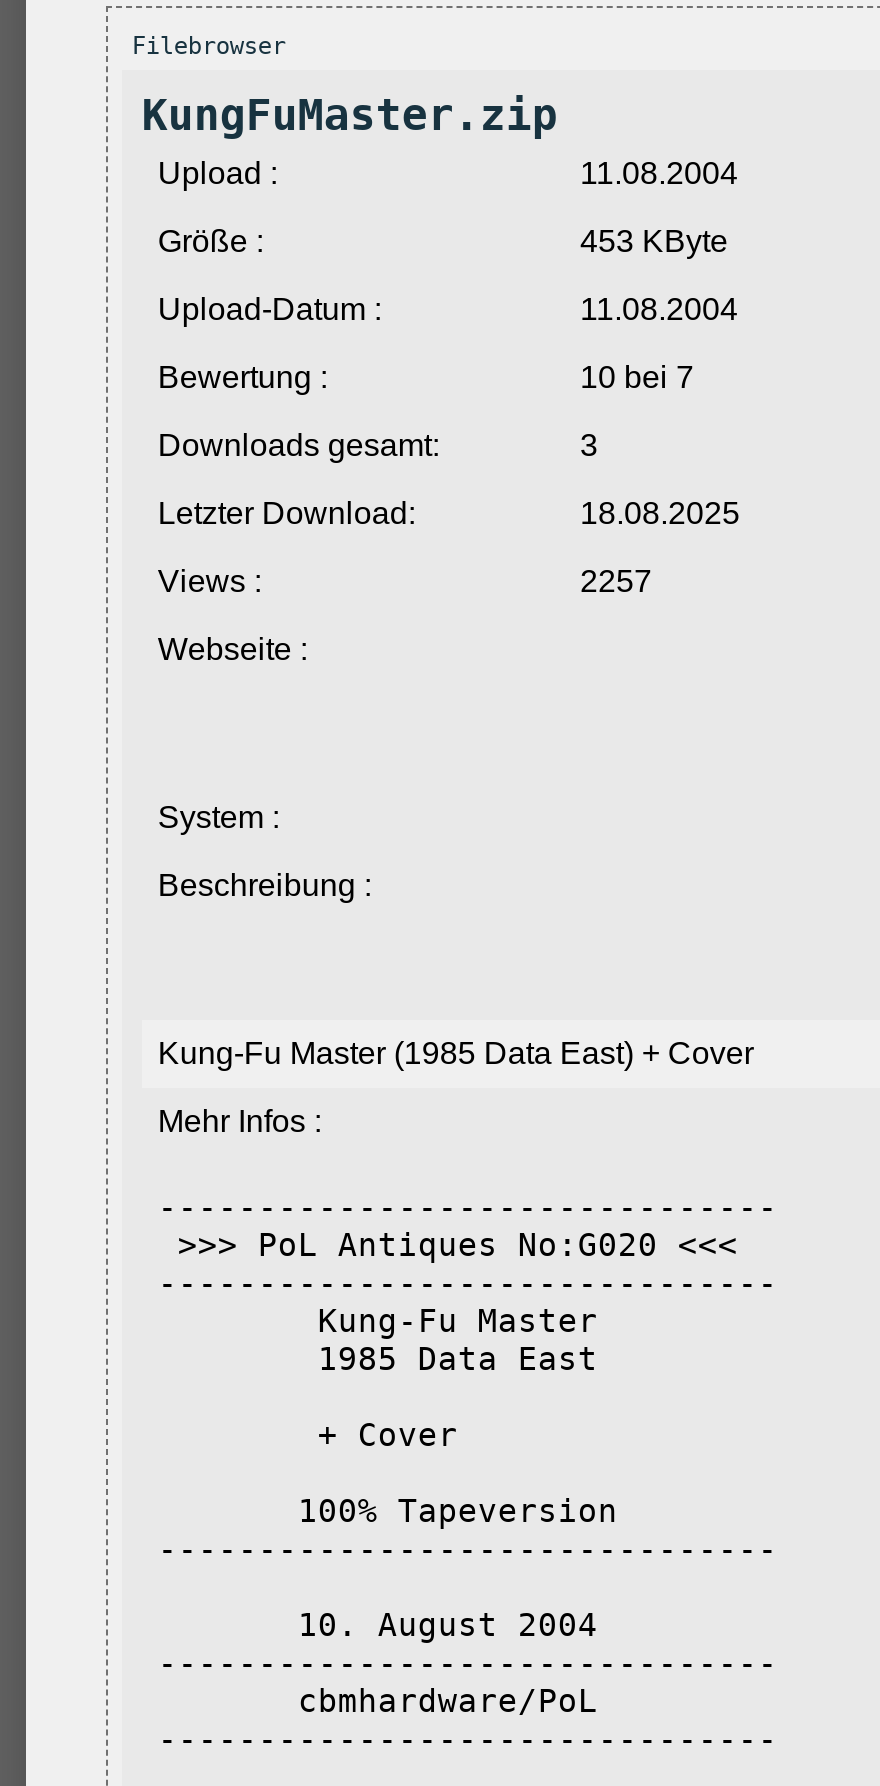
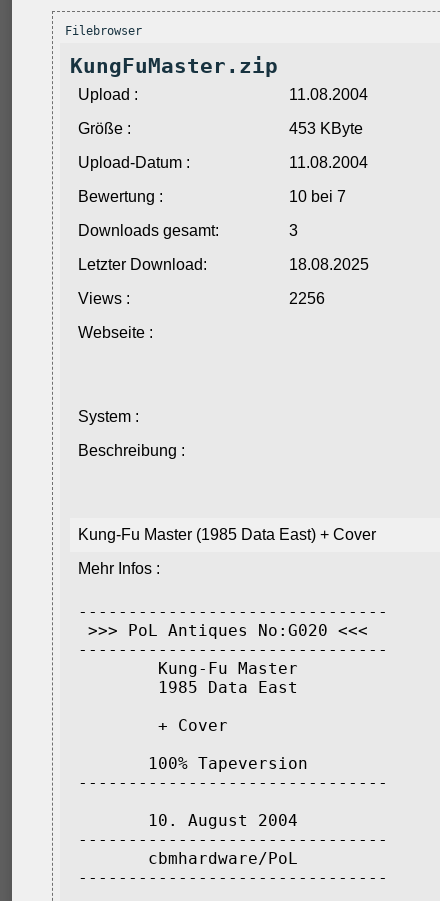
[580,564,652,598] 2257 -> [289,290,325,307] 2256

